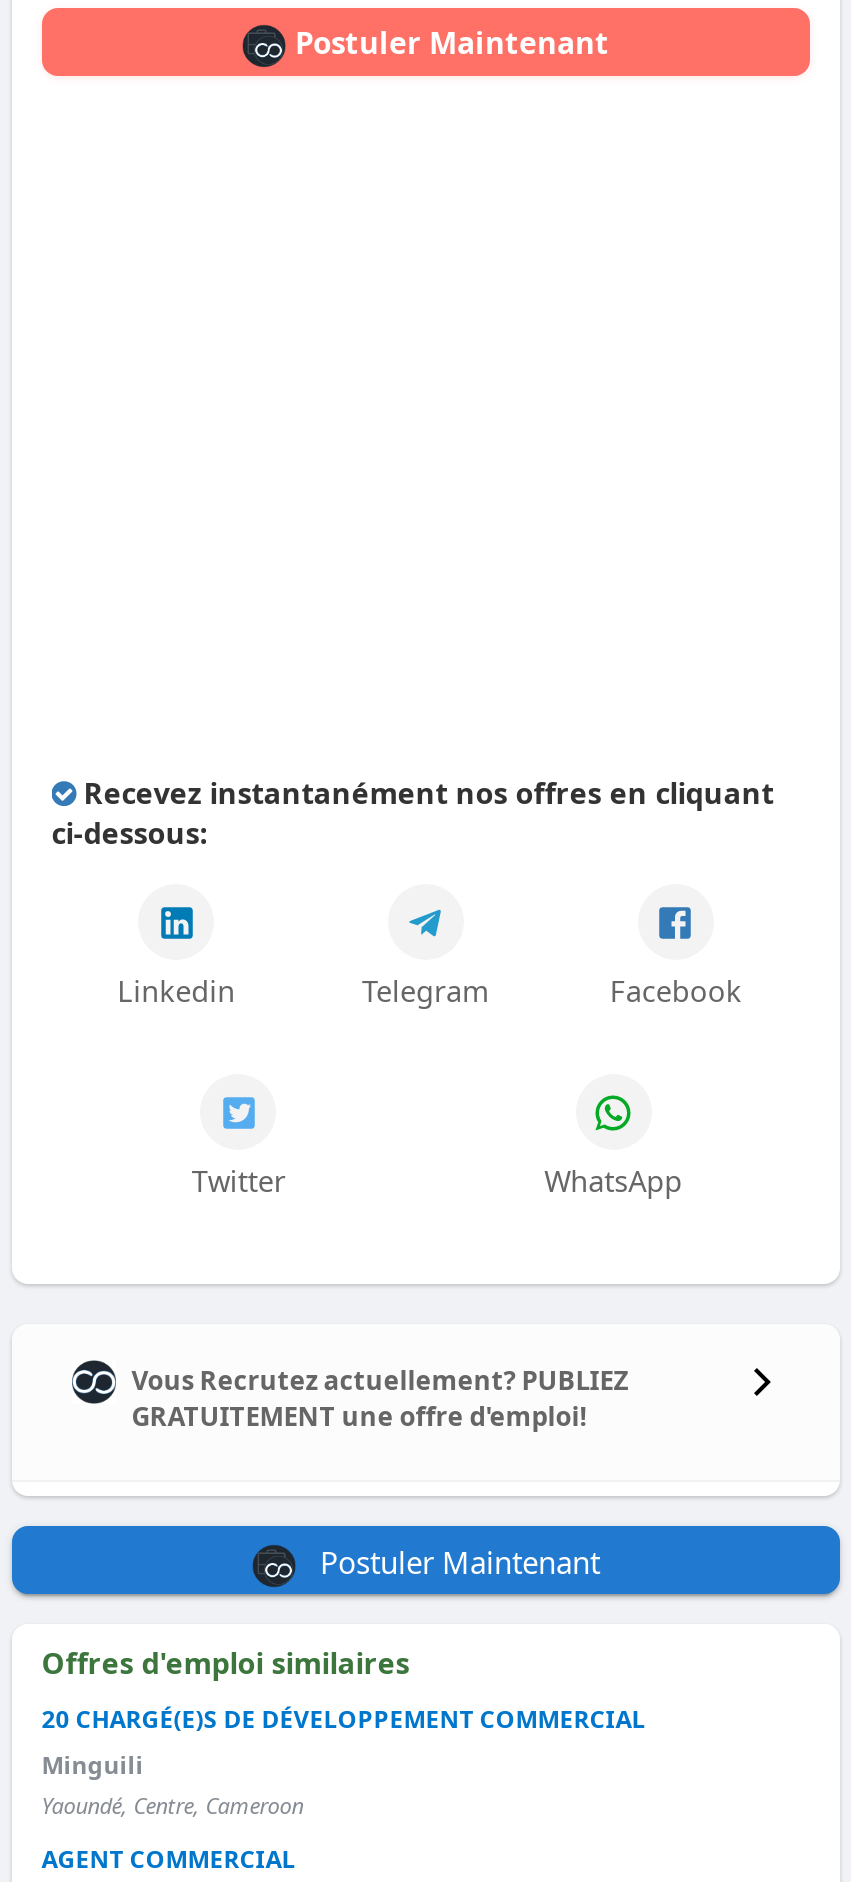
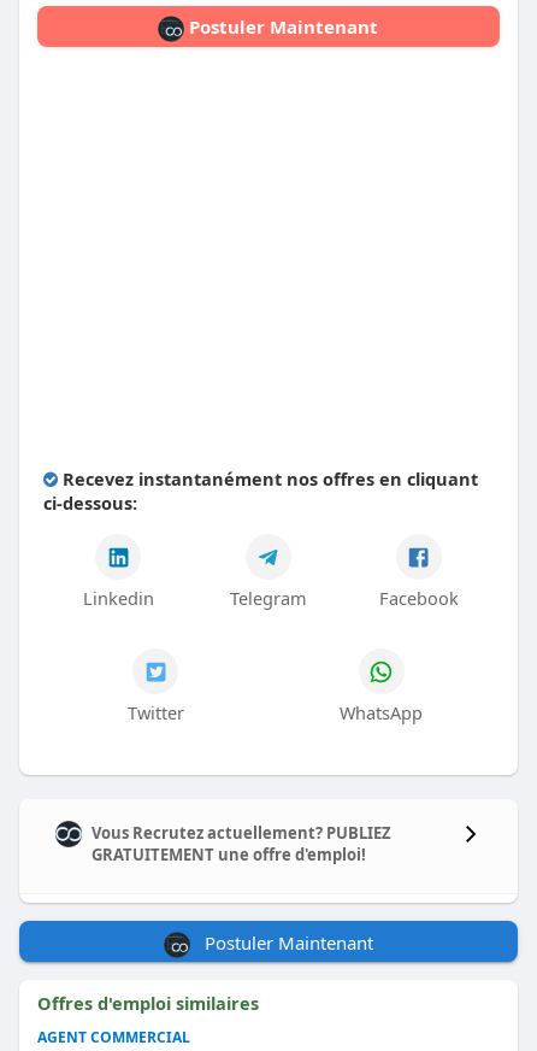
[41,1702,645,1820] 20 CHARGÉ(E)S DE DÉVELOPPEMENT COMMERCIAL | Minguili | Yaoundé, Centre, Cameroon -> none

